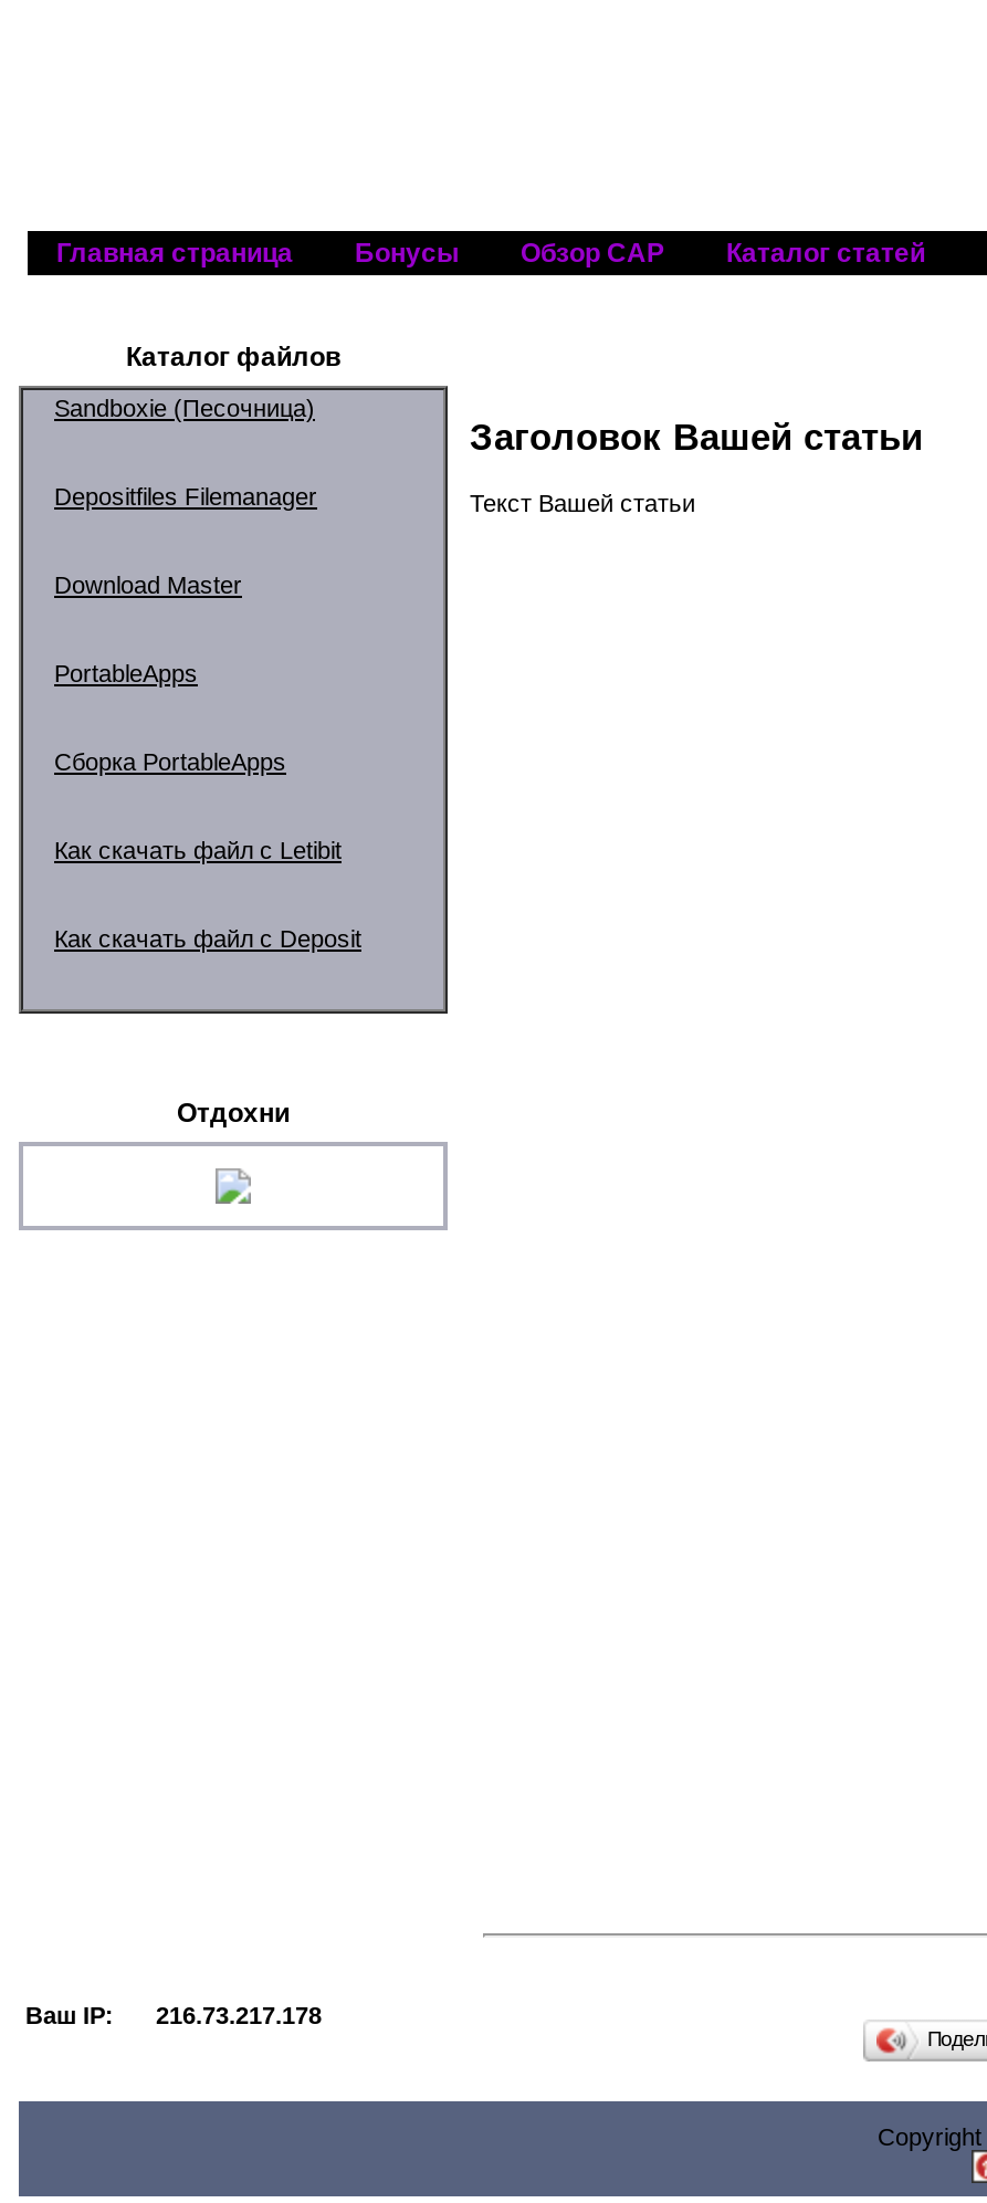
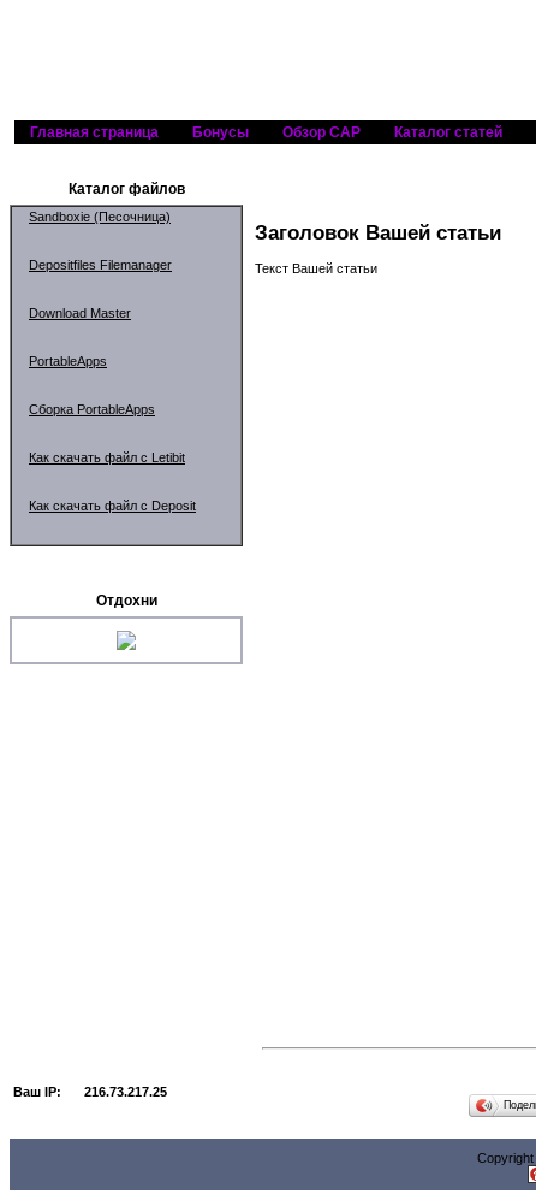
[156,2002,322,2028] 216.73.217.178 -> [84,1084,167,1099] 216.73.217.25

